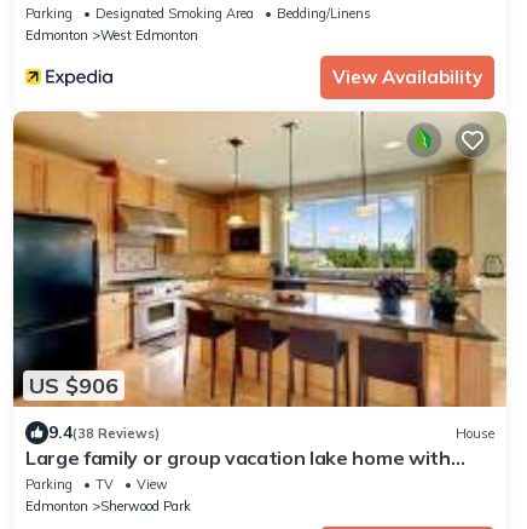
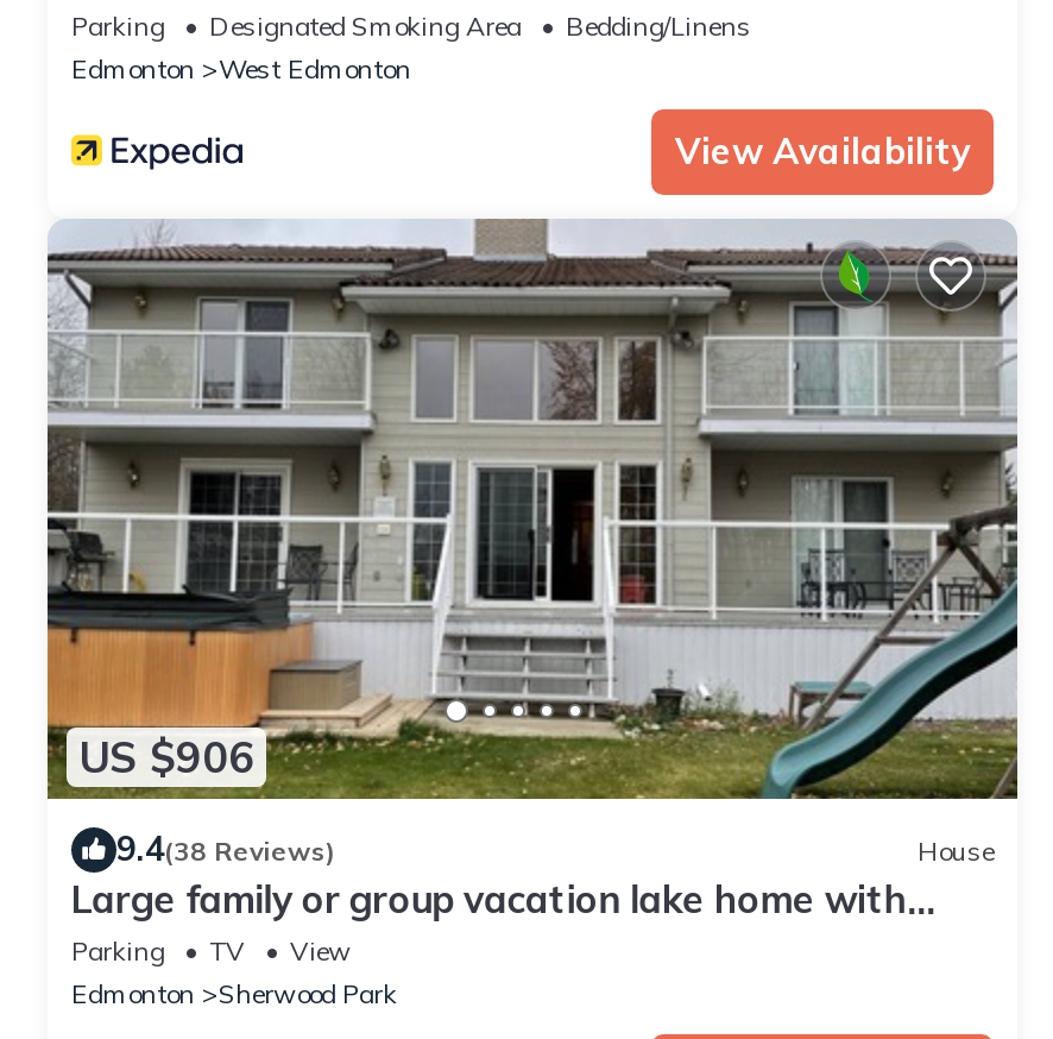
[12,111,506,408] [image] -> [45,219,1020,801] [image]

